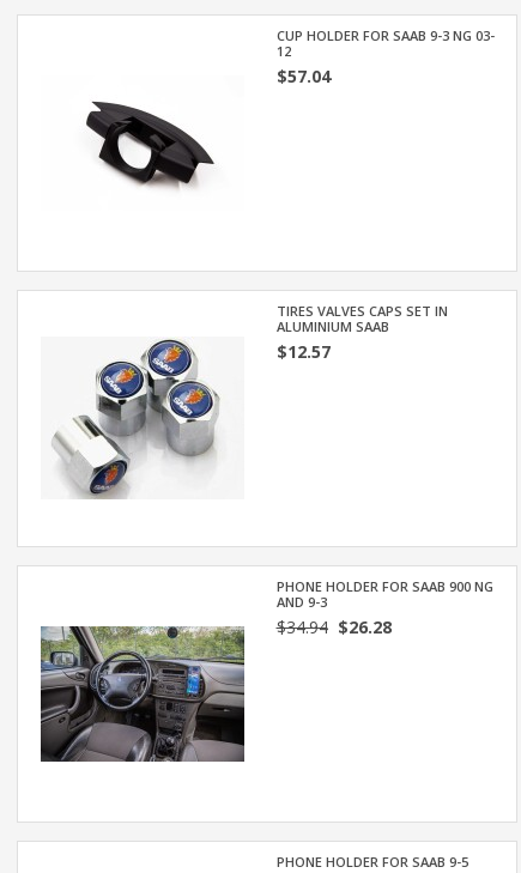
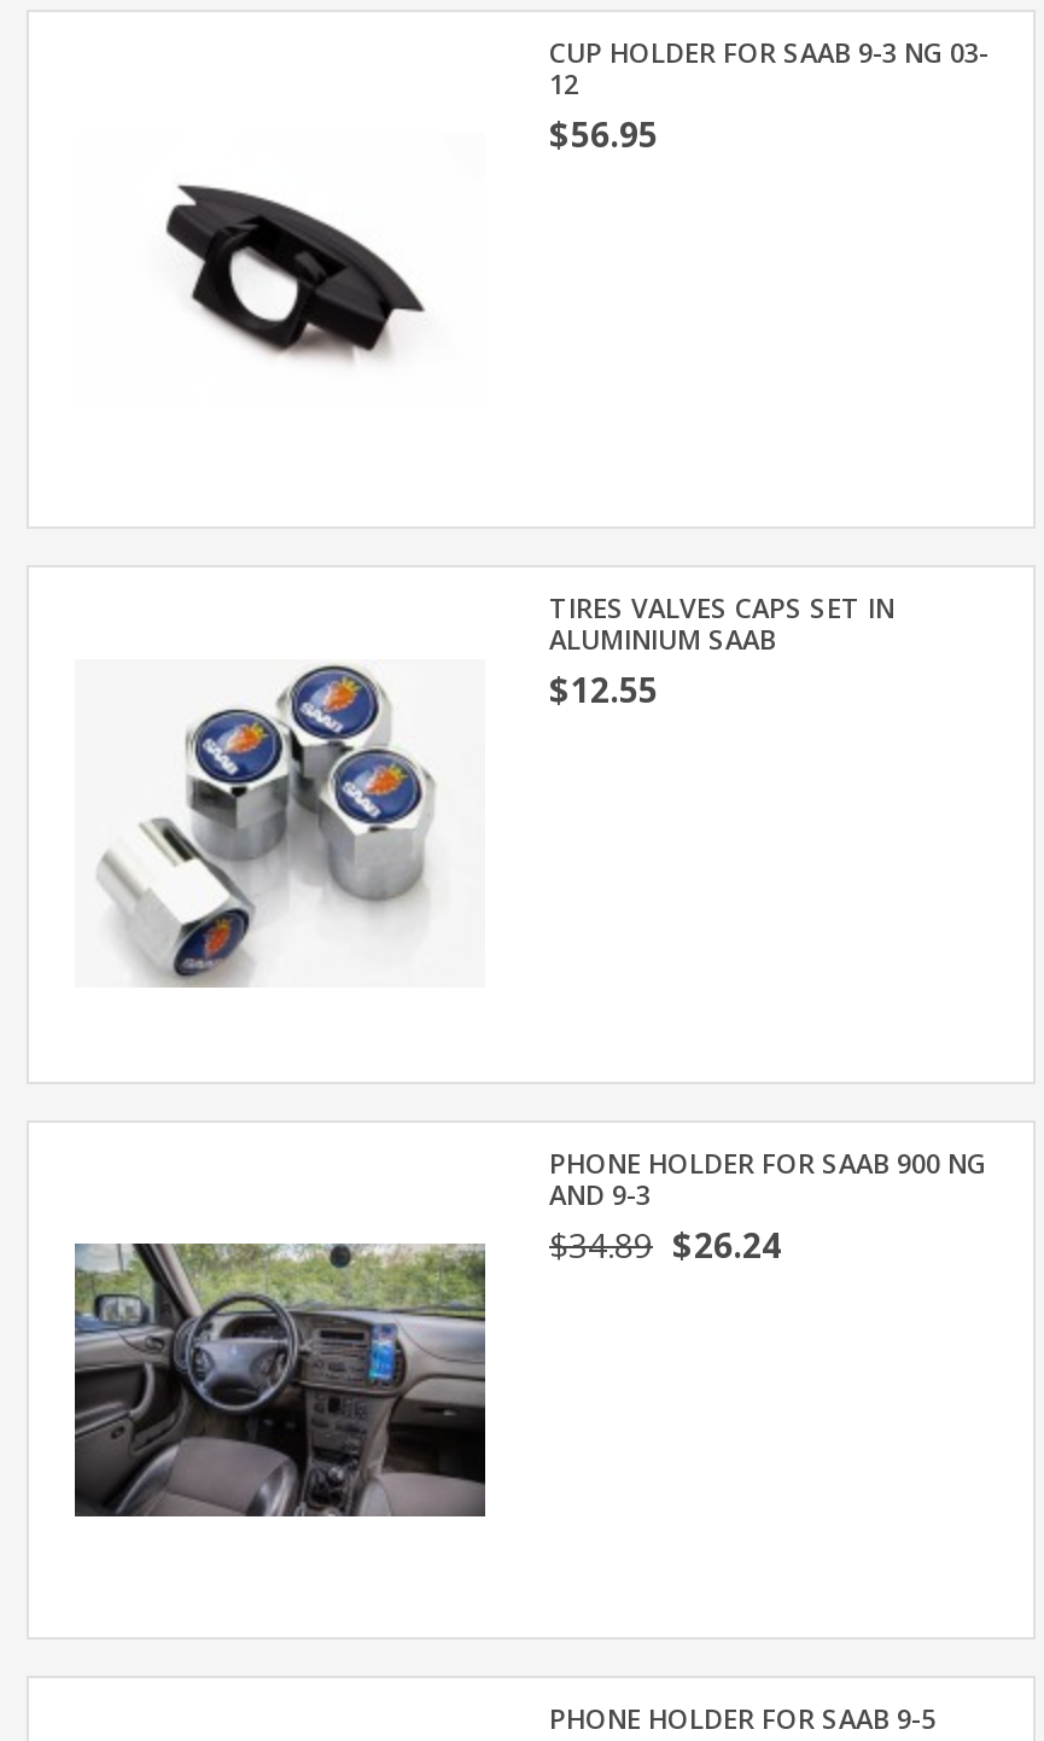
[276,64,330,87] $57.04 -> [549,110,658,156] $56.95
[276,339,330,362] $12.57 -> [549,665,658,711] $12.55
[276,615,391,638] $34.94 $26.28 -> [549,1221,781,1267] $34.89 $26.24

